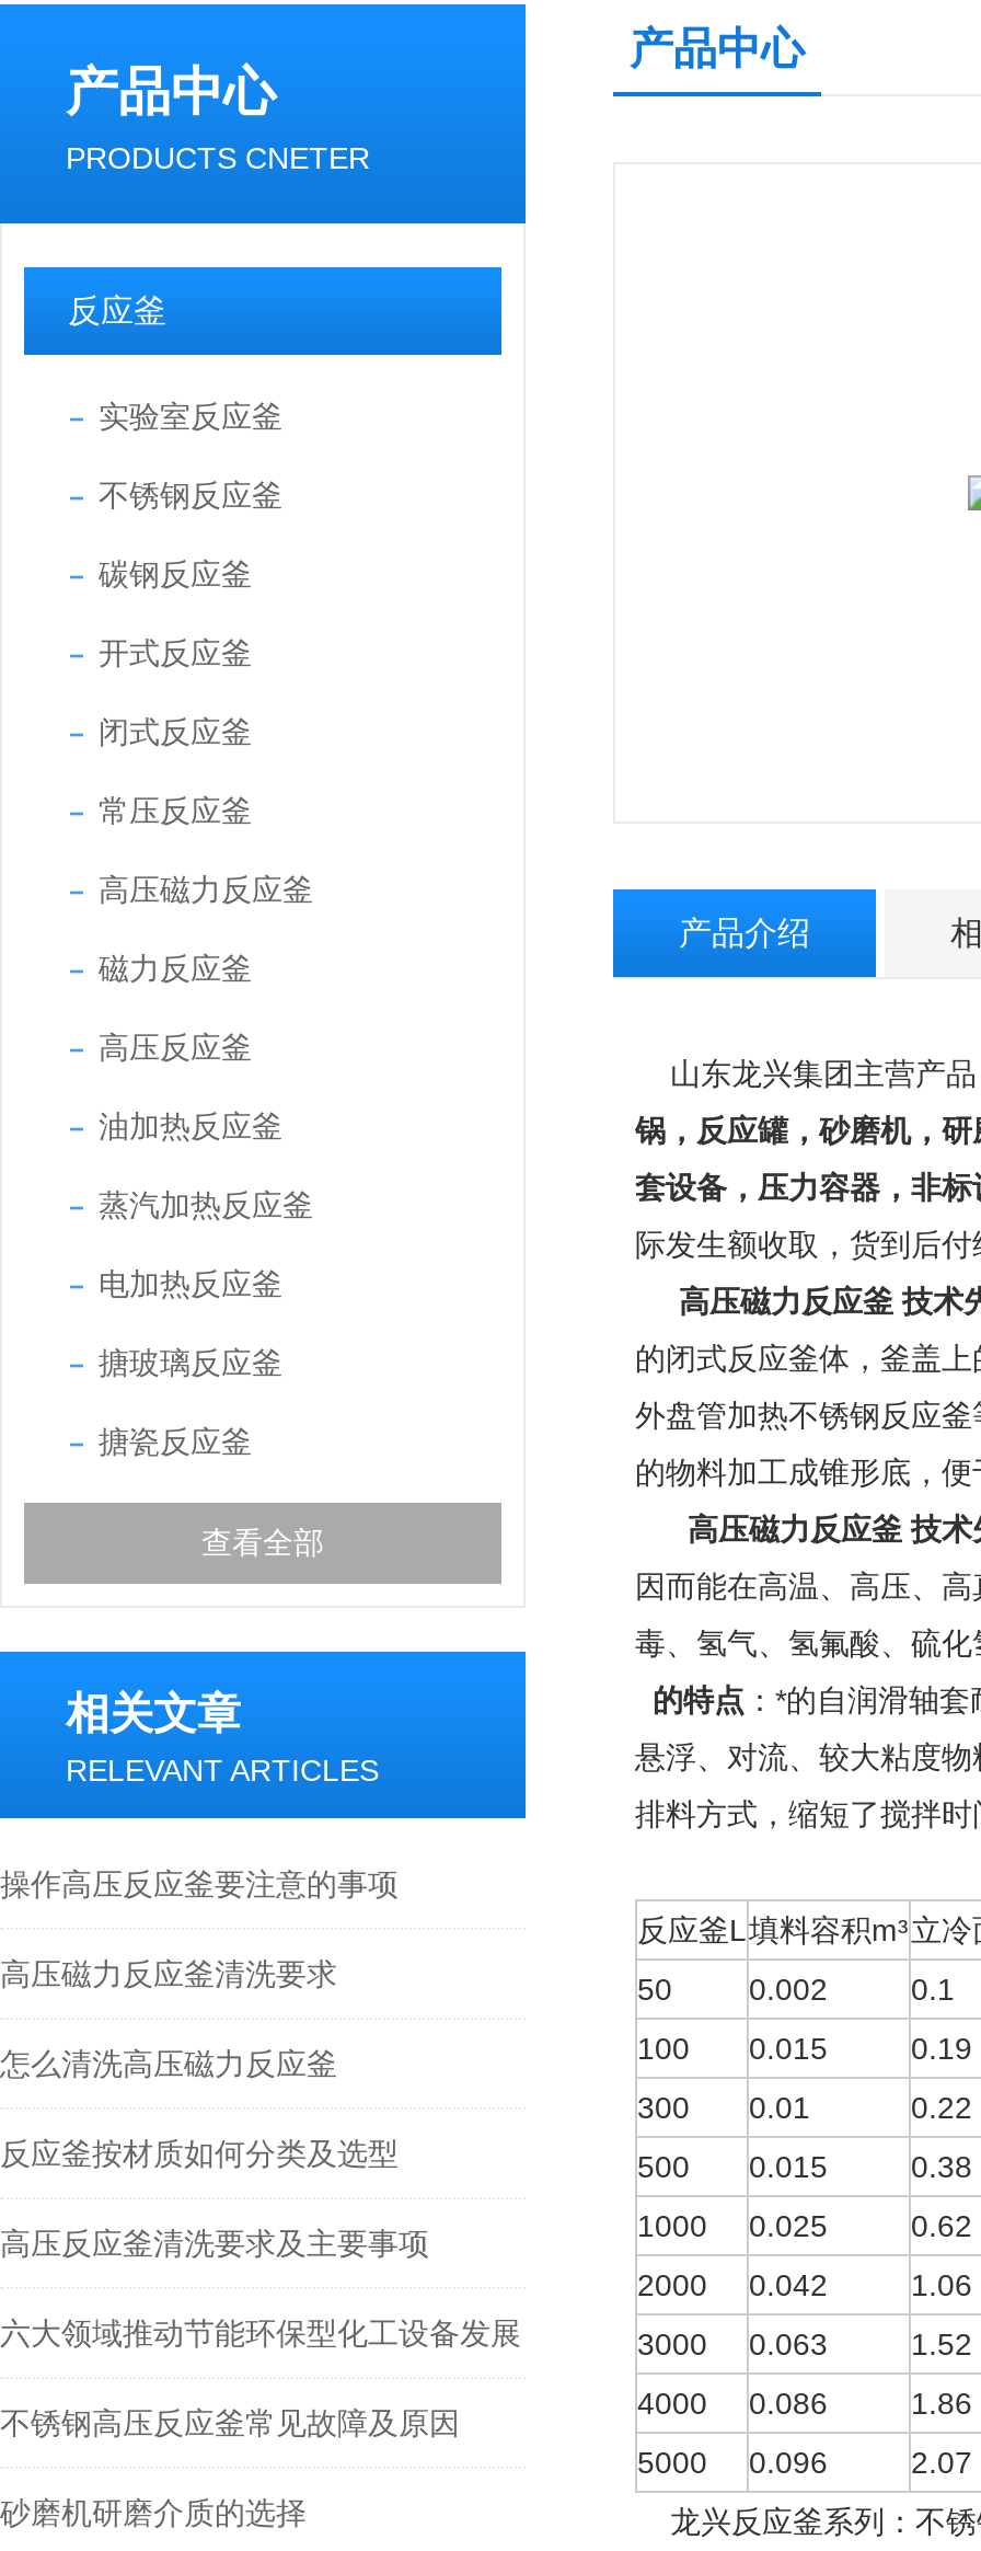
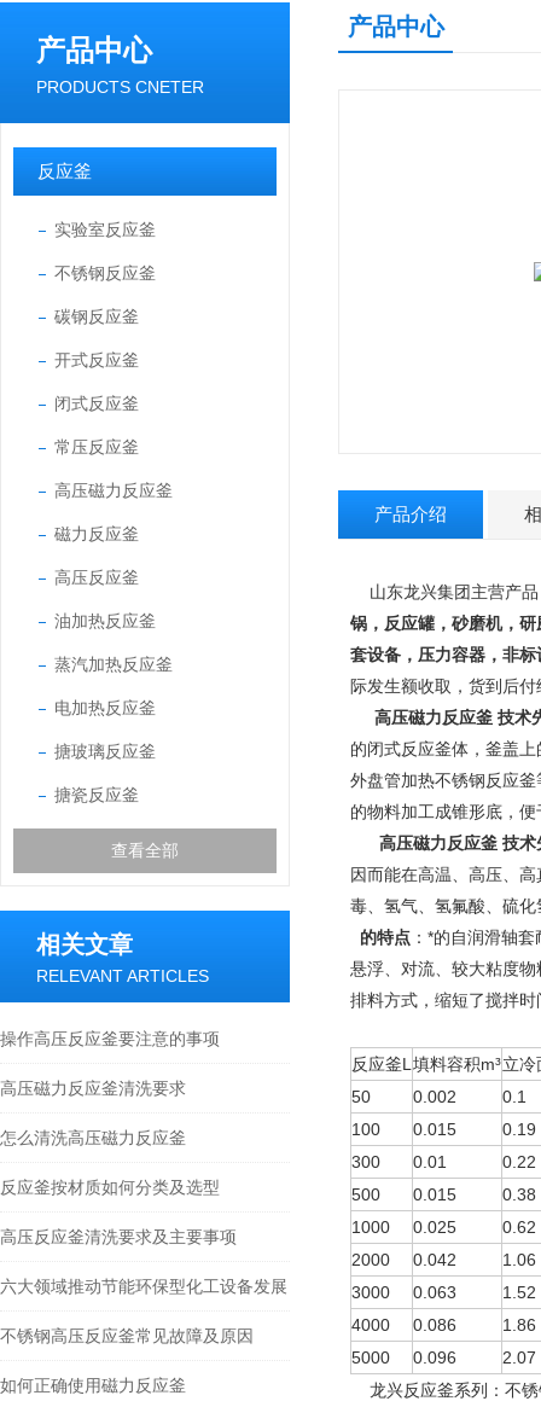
[0,2495,307,2530] 砂磨机研磨介质的选择 -> [0,1376,186,1395] 如何正确使用磁力反应釜

